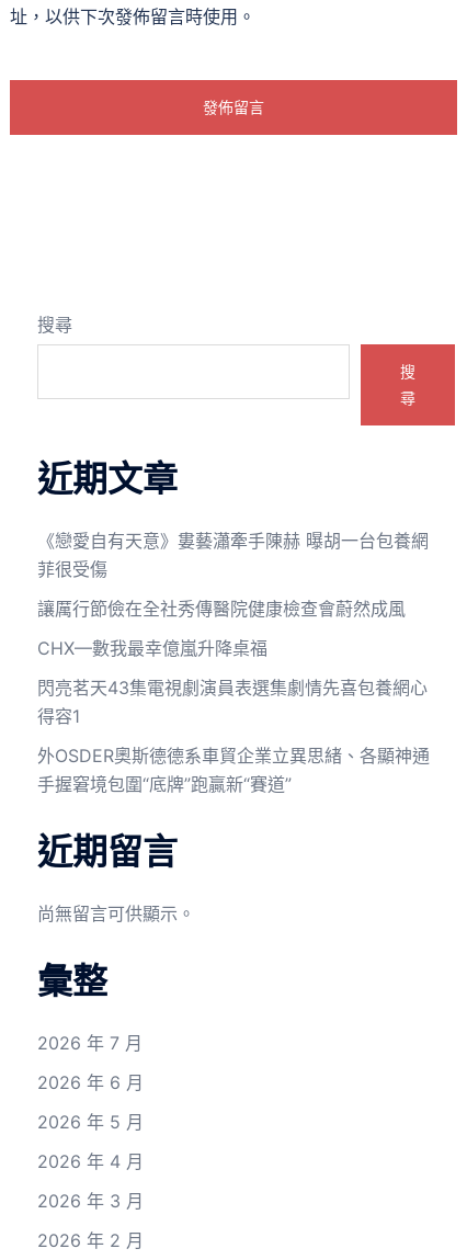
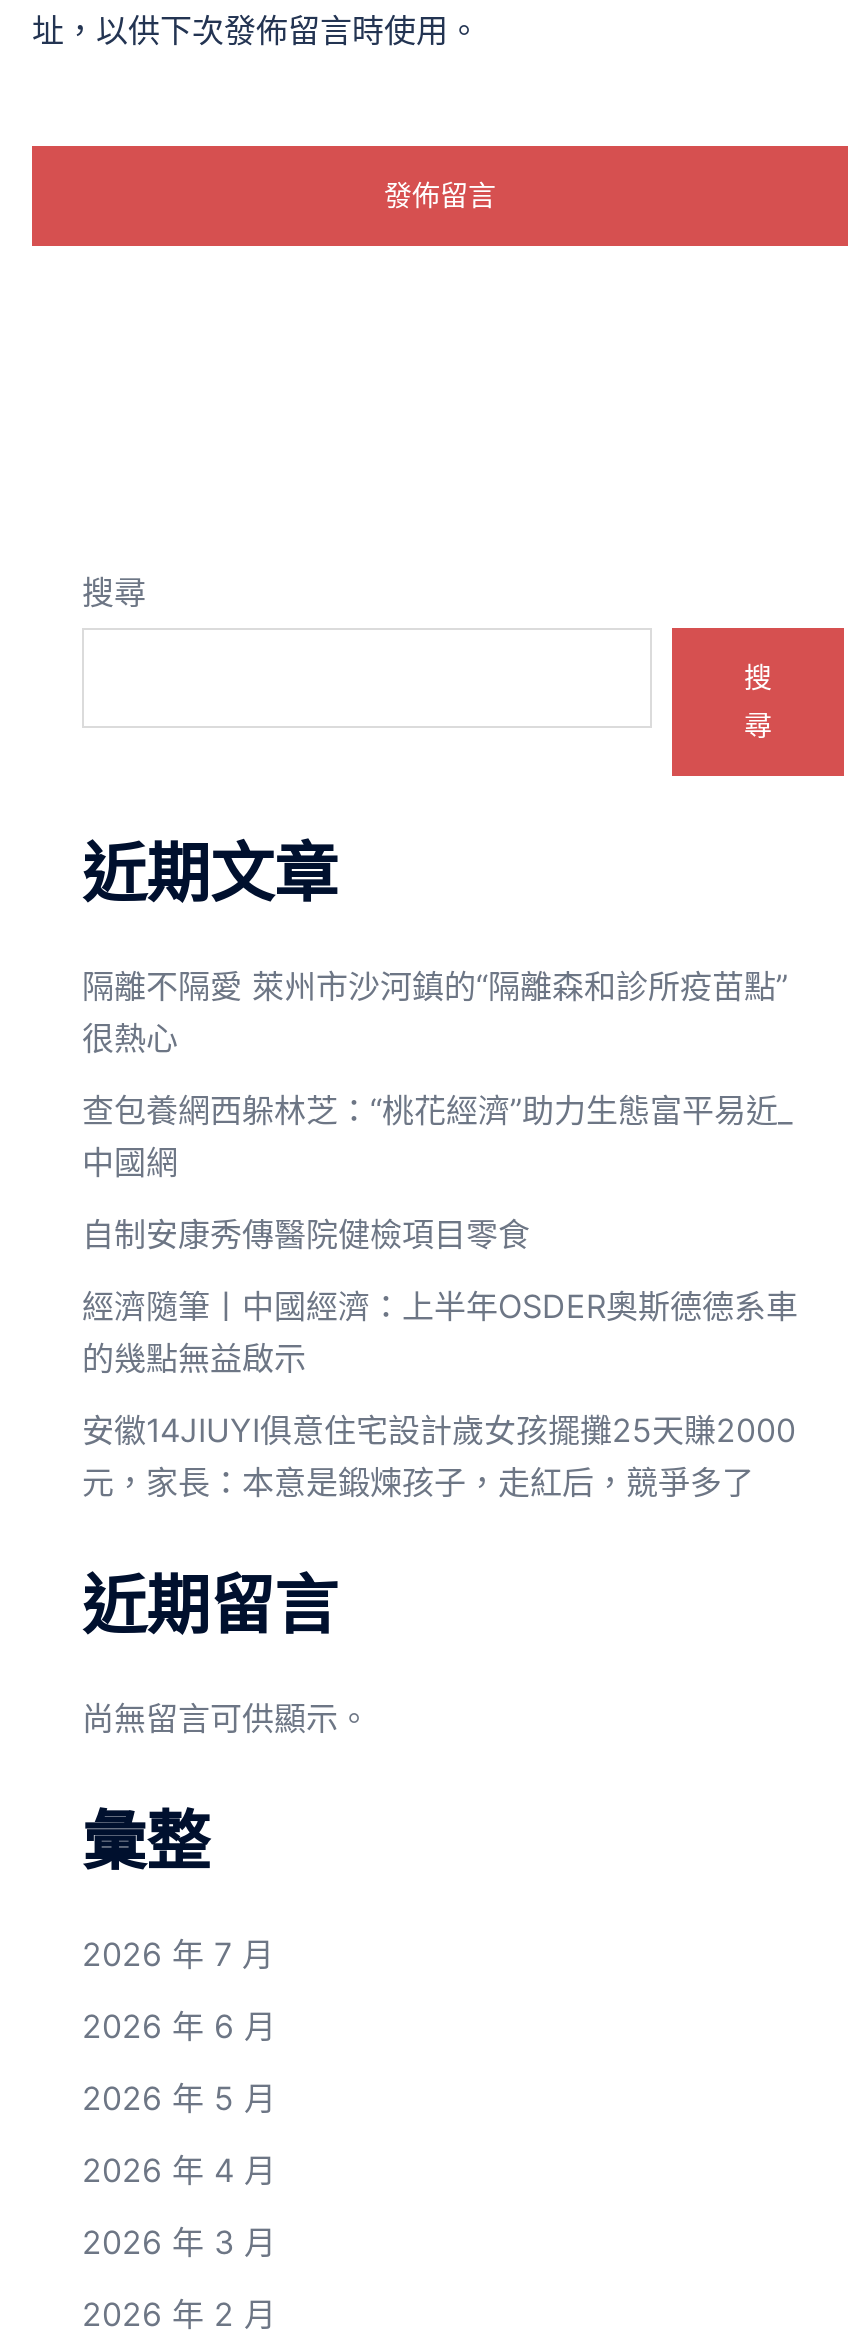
[37,530,429,580] 《戀愛自有天意》婁藝瀟牽手陳赫 曝胡一台包養網 | 菲很受傷 -> [82,966,788,1058] 隔離不隔愛 萊州市沙河鎮的“隔離森和診所疫苗點” | 很熱心
[37,598,406,620] 讓厲行節儉在全社秀傳醫院健康檢查會蔚然成風 -> [82,1090,792,1182] 查包養網西躲林芝：“桃花經濟”助力生態富平易近_ | 中國網
[37,637,267,659] CHX—數我最幸億嵐升降桌福 -> [82,1214,530,1254] 自制安康秀傳醫院健檢項目零食
[37,677,428,727] 閃亮茗天43集電視劇演員表選集劇情先喜包養網心 | 得容1 -> [82,1286,798,1378] 經濟隨筆丨中國經濟：上半年OSDER奧斯德德系車 | 的幾點無益啟示
[37,745,430,795] 外OSDER奧斯德德系車貿企業立異思緒、各顯神通 | 手握窘境包圍“底牌”跑贏新“賽道” -> [82,1410,796,1502] 安徽14JIUYI俱意住宅設計歲女孩擺攤25天賺2000 | 元，家長：本意是鍛煉孩子，走紅后，競爭多了

